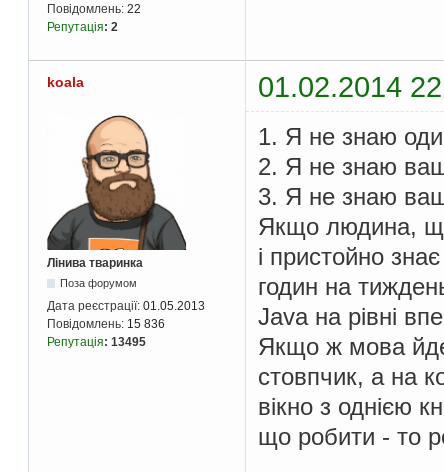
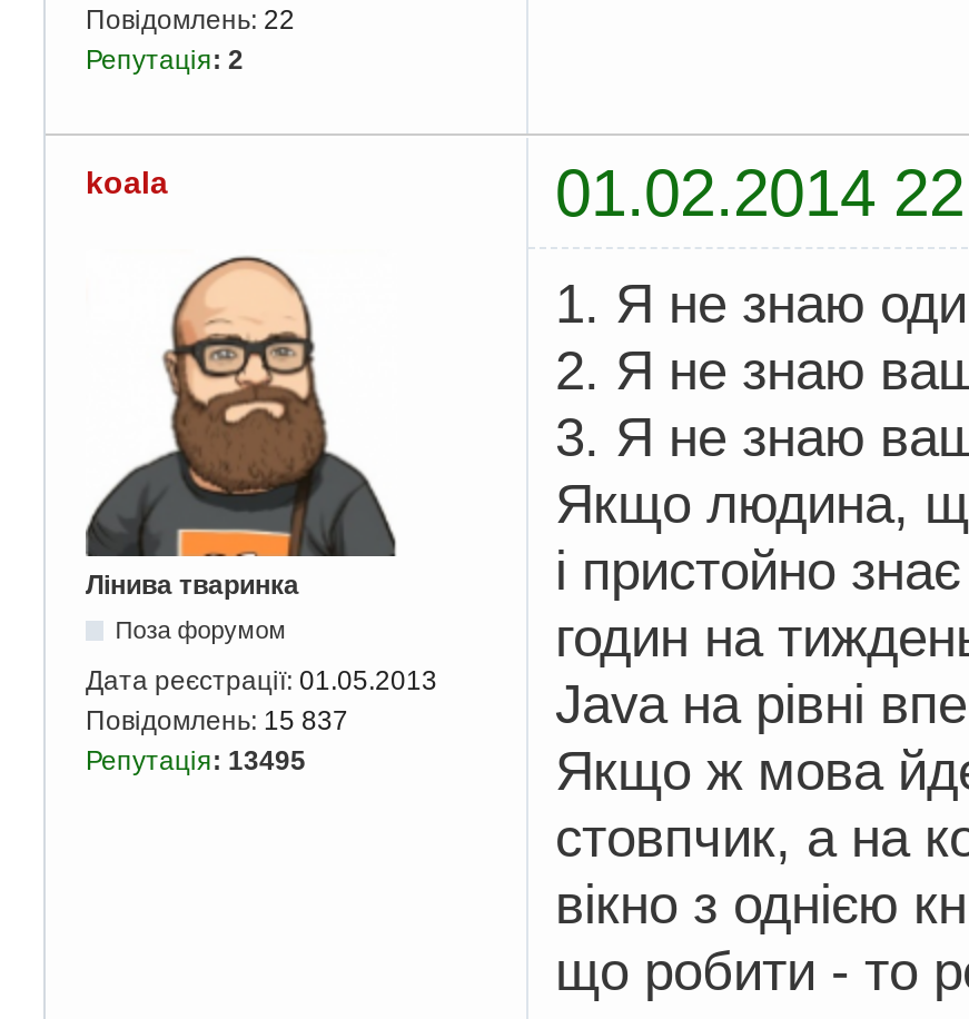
[47,317,165,331] Повідомлень: 15 836 -> [86,705,348,736] Повідомлень: 15 837

